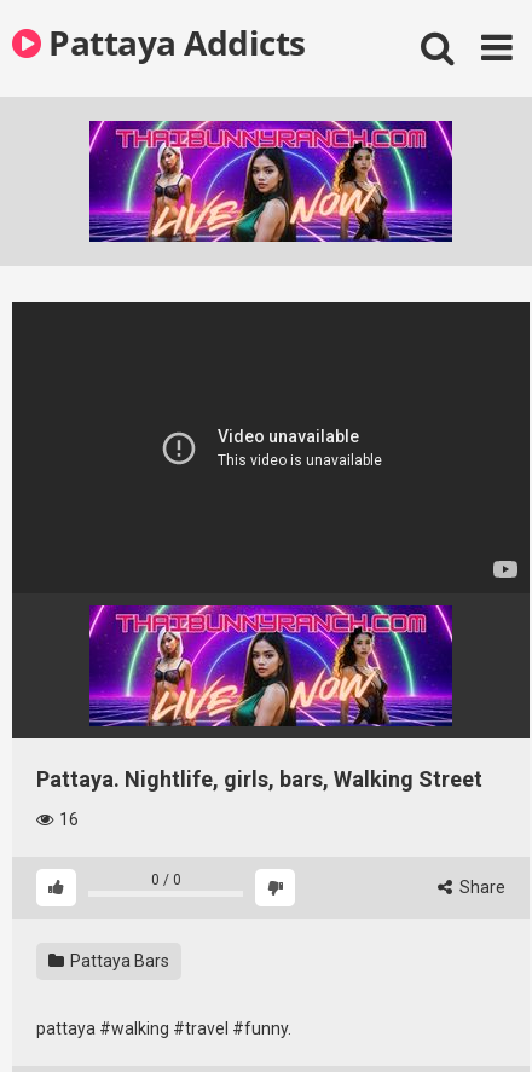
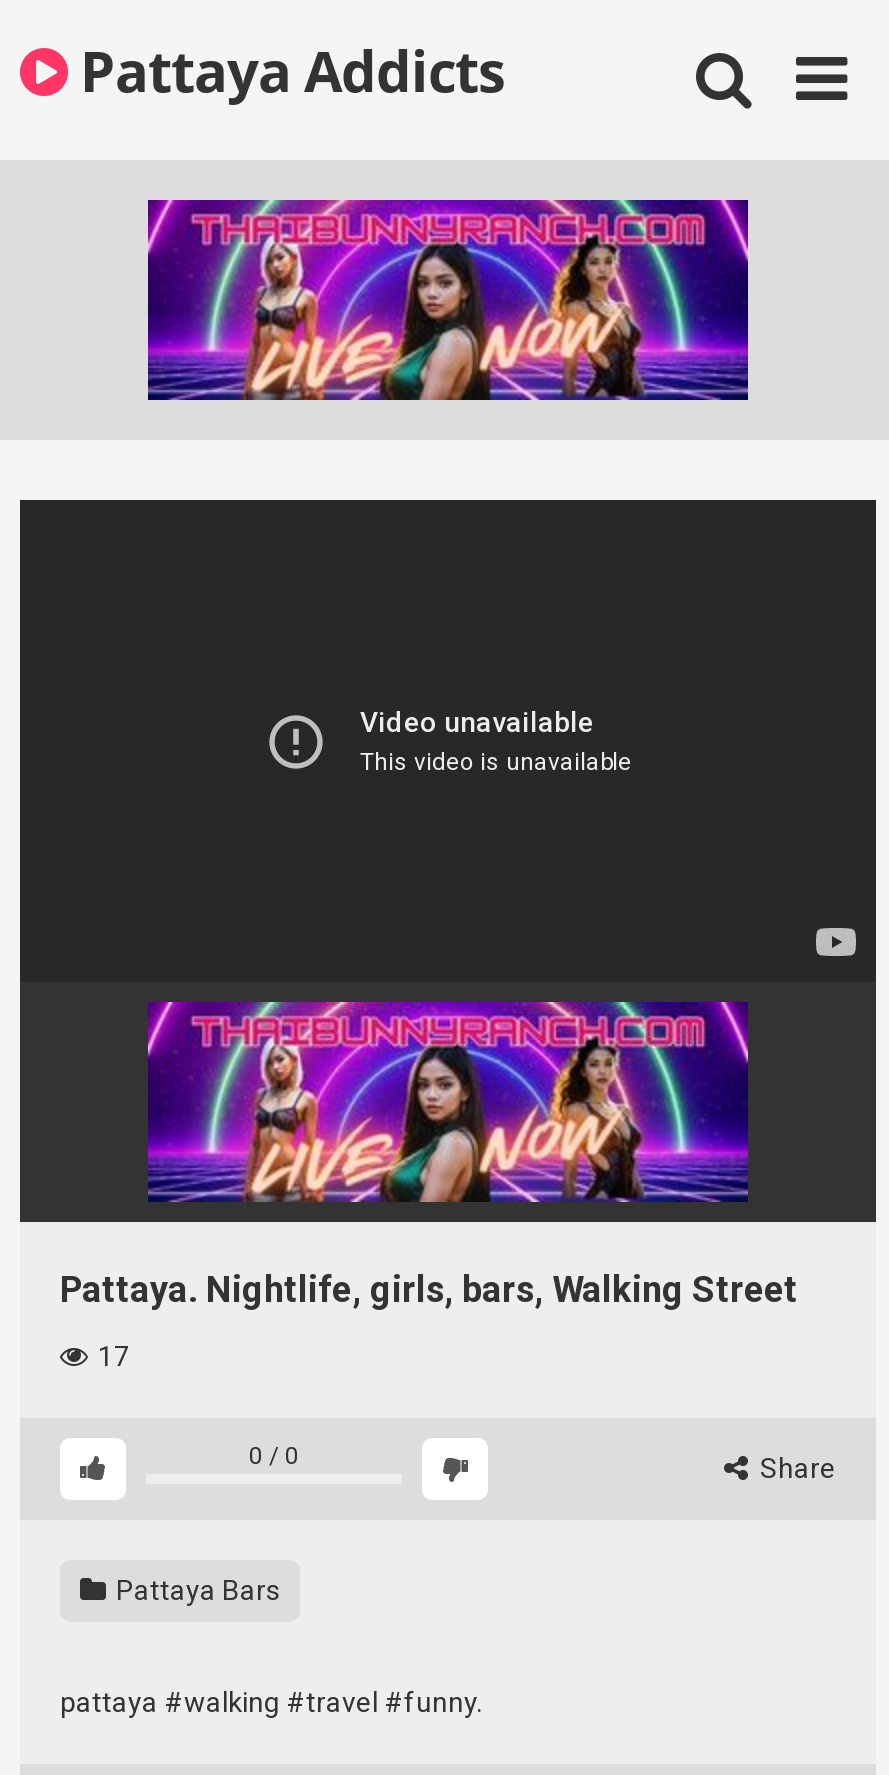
[56,809,79,829] 16 -> [92,1340,130,1372] 17

